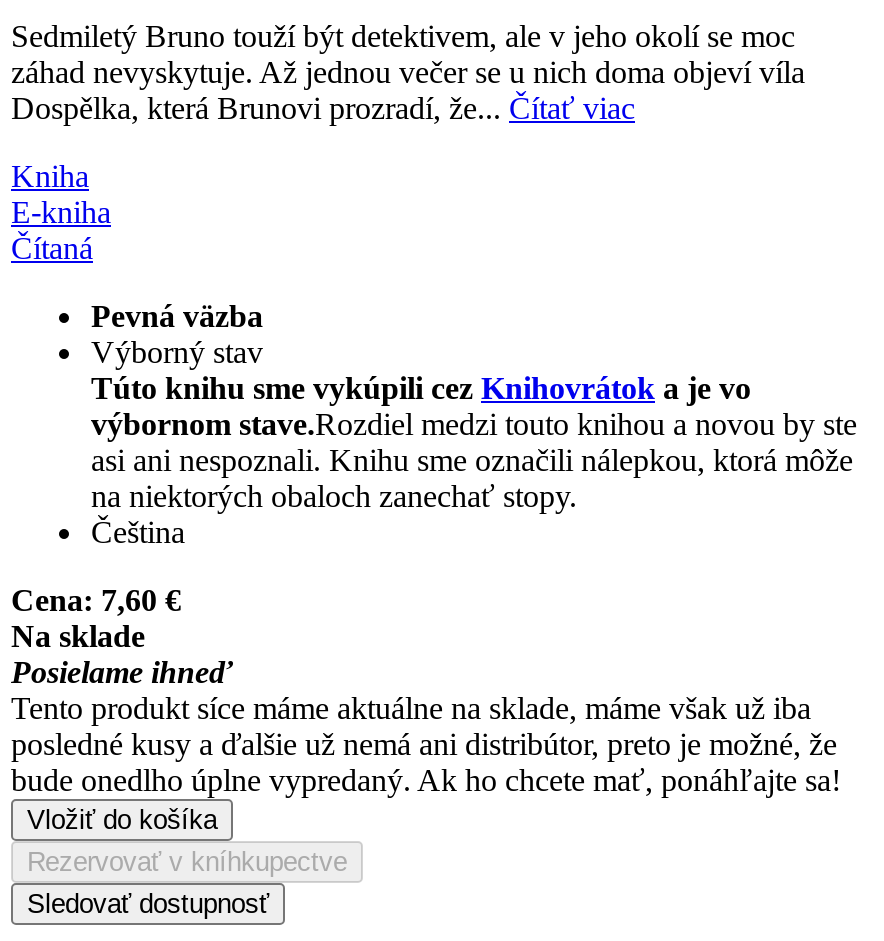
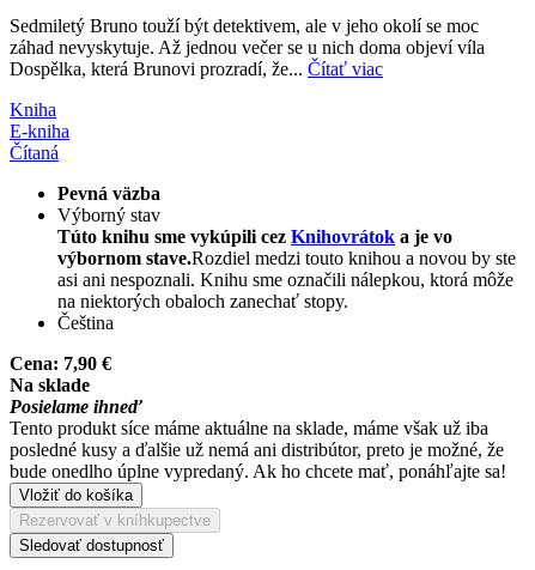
[11,583,181,617] Cena: 7,60 € -> [10,353,111,373] Cena: 7,90 €

